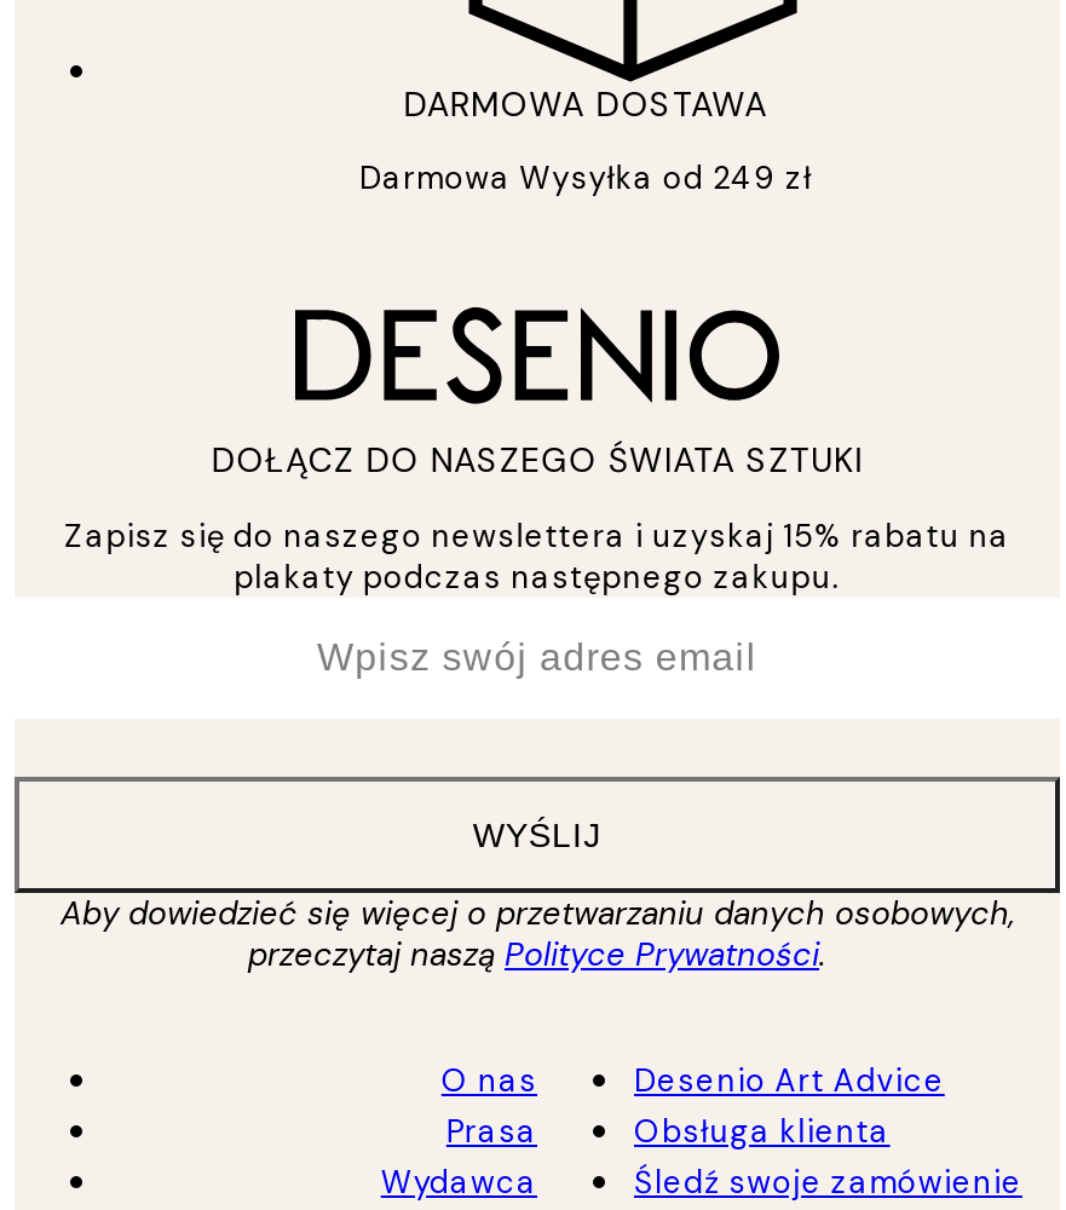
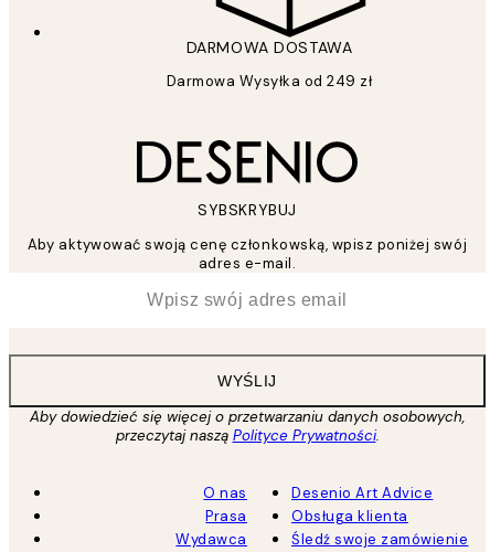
[211,438,863,482] DOŁĄCZ DO NASZEGO ŚWIATA SZTUKI -> [198,200,297,220] SYBSKRYBUJ
[65,516,1010,598] Zapisz się do naszego newslettera i uzyskaj 15% rabatu na | plakaty podczas następnego zakupu. -> [27,235,467,273] Aby aktywować swoją cenę członkowską, wpisz poniżej swój | adres e-mail.

